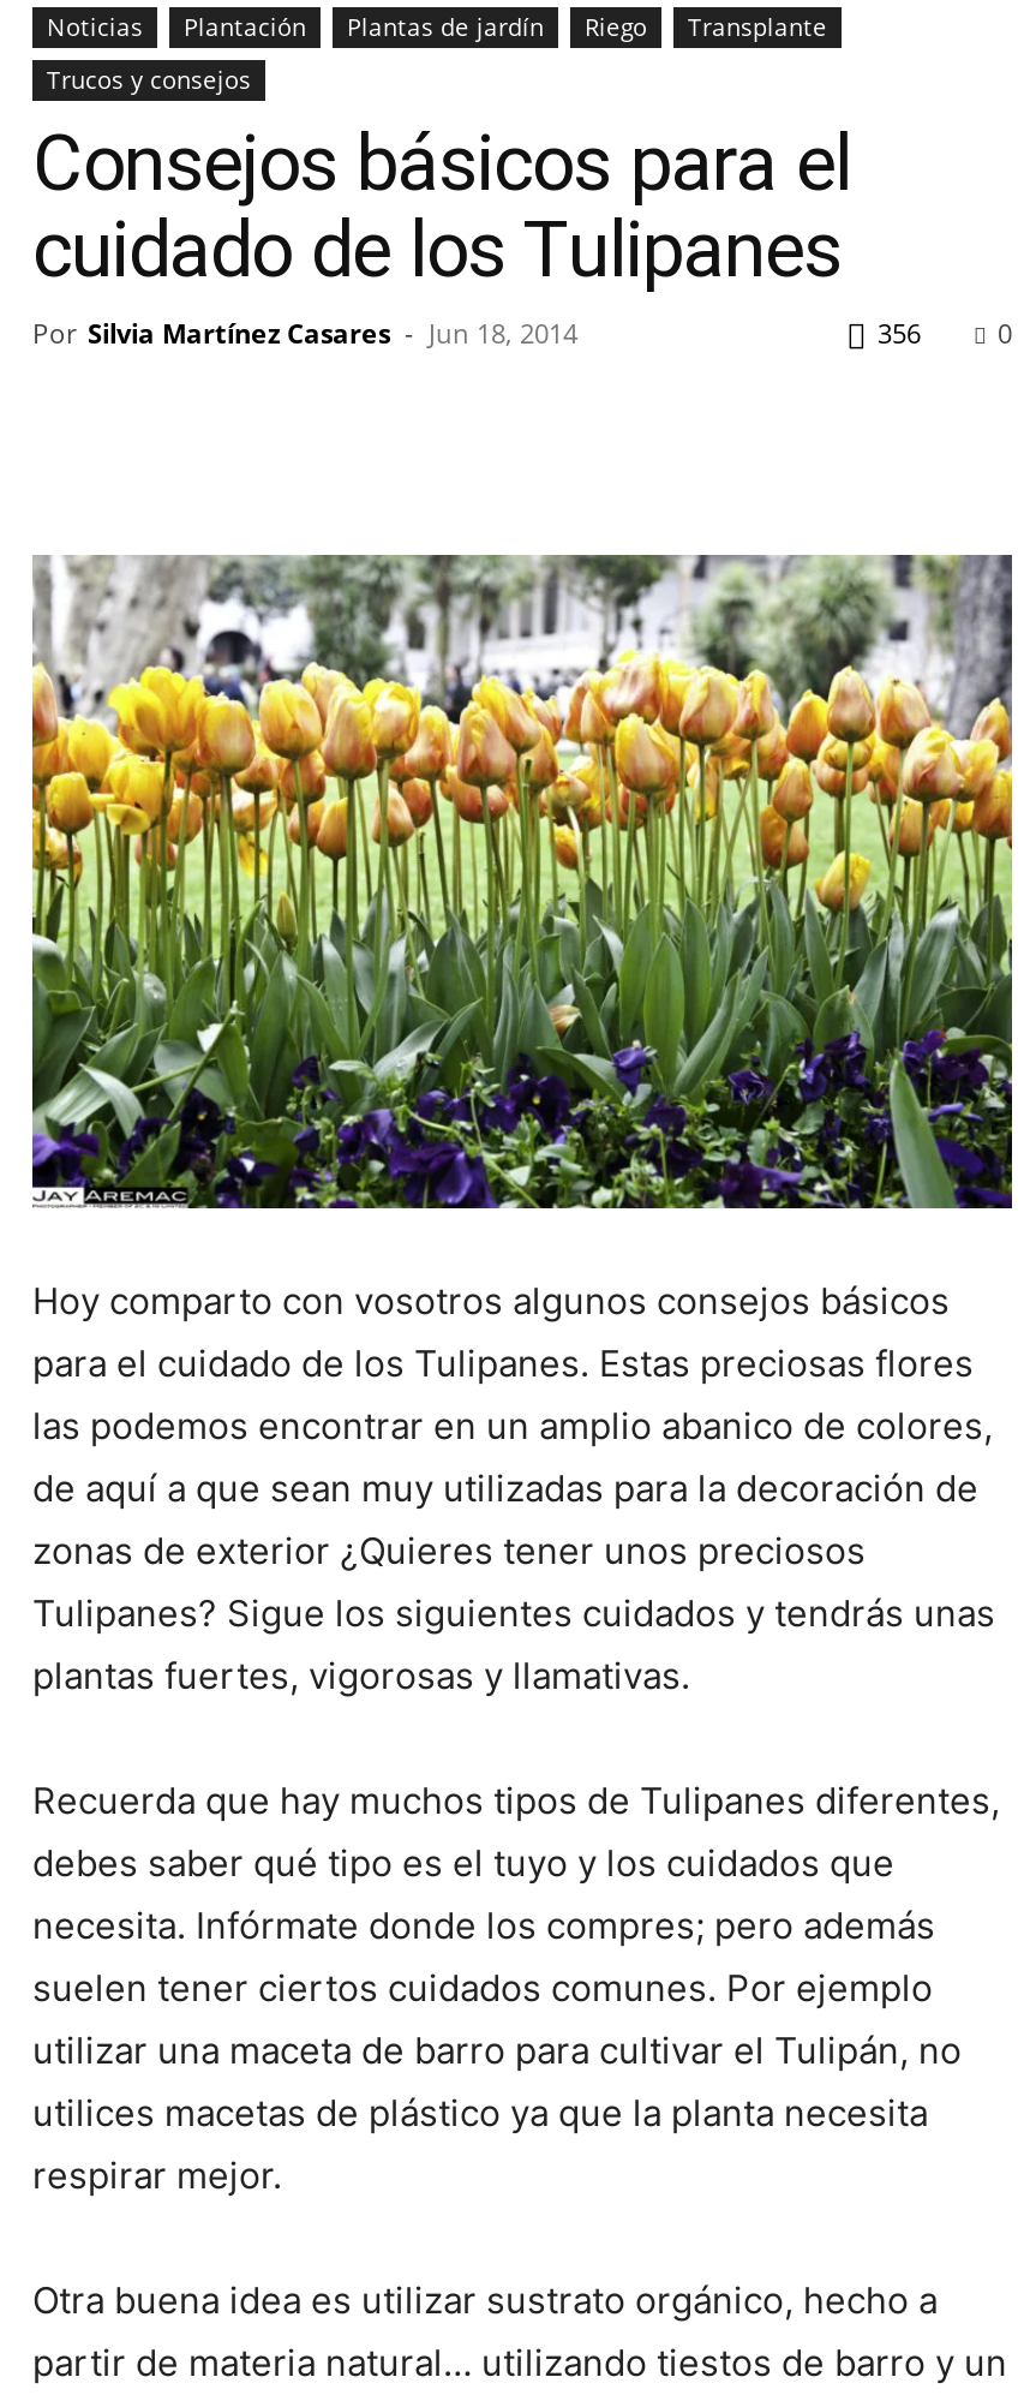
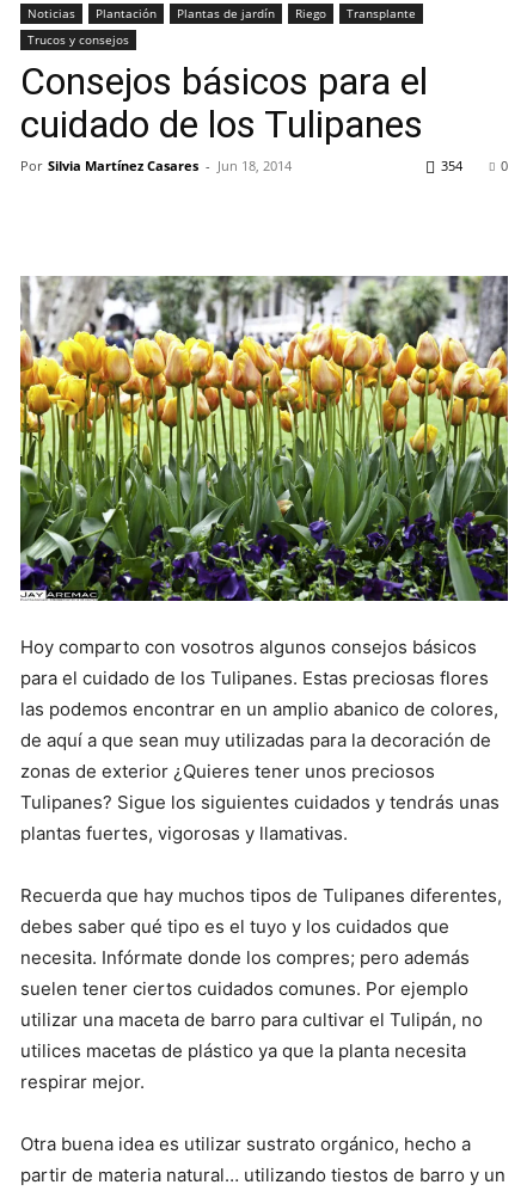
[878,315,921,351] 356 -> [441,156,462,174] 354

